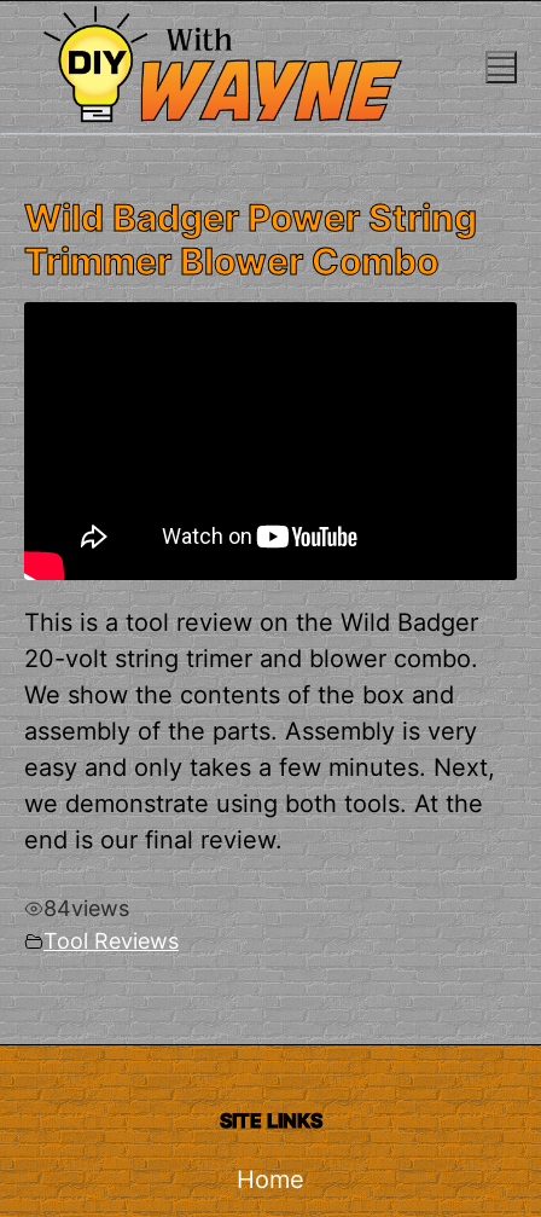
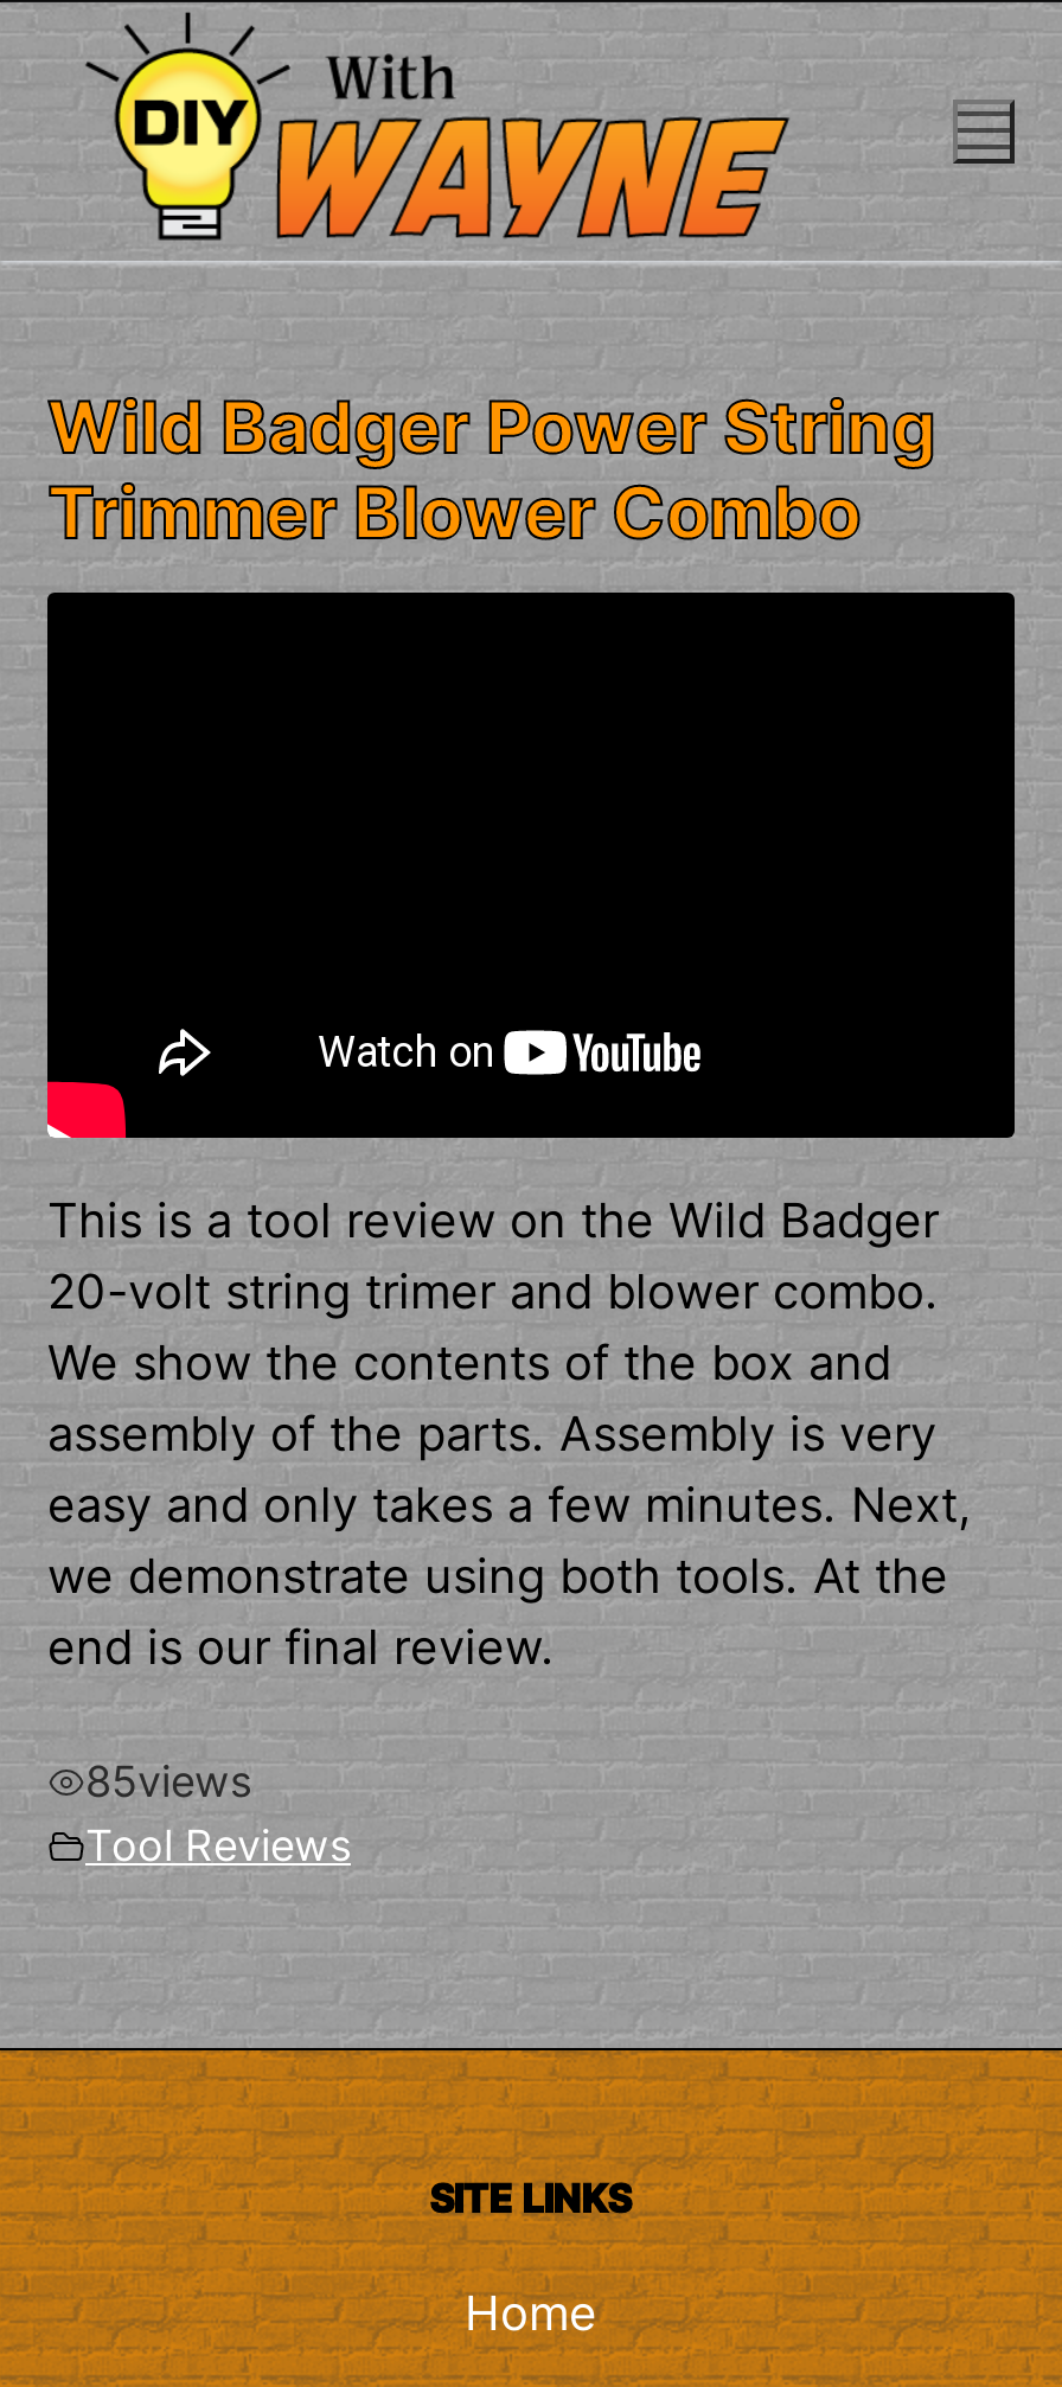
[43,896,129,921] 84views -> [85,1756,251,1806] 85views

